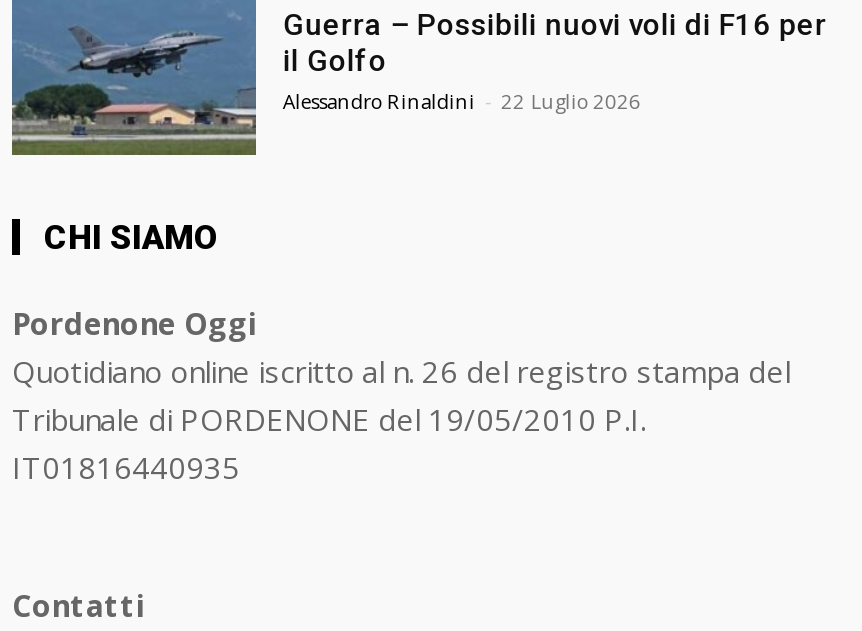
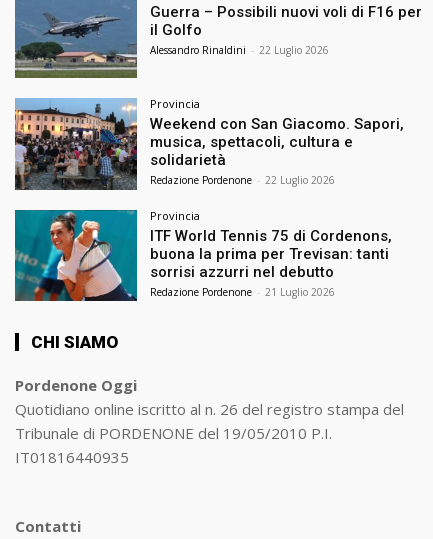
none -> [14,96,404,298] [image] | Provincia | Weekend con San Giacomo. Sapori, | musica, spettacoli, cultura e | solidarietà | Redazione Pordenone - 22 Luglio 2026 | Provincia | ITF World Tennis 75 di Cordenons, | buona la prima per Trevisan: tanti | sorrisi azzurri nel debutto | Redazione Pordenone - 21 Luglio 2026
none -> [14,209,136,302] [image]

